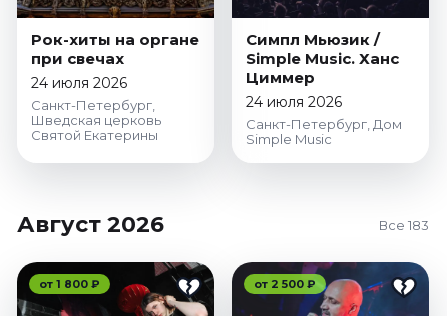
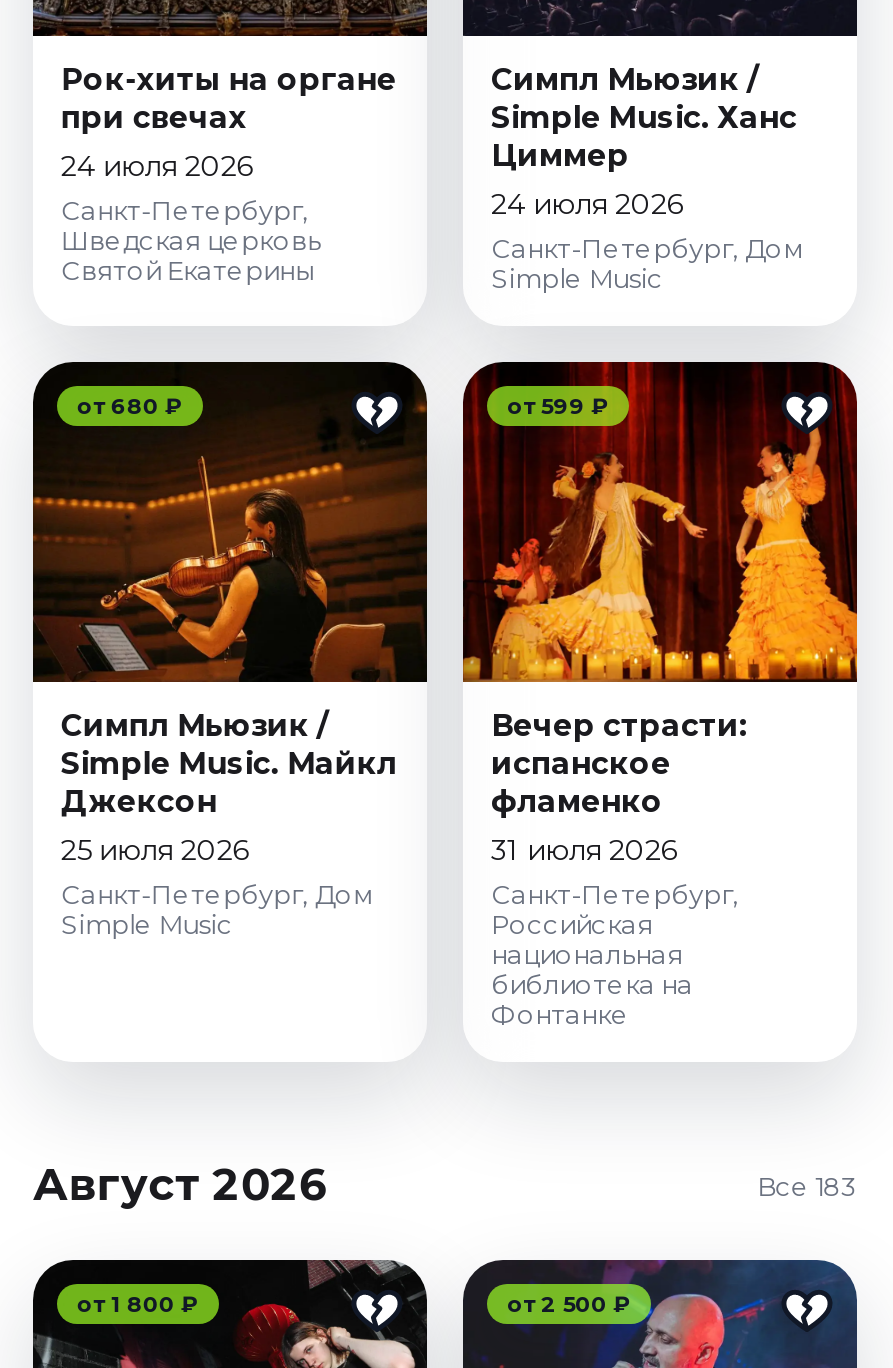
none -> [33,360,427,770] [image] | от 680 ₽
none -> [61,706,397,940] Симпл Мьюзик / | Simple Music. Майкл | Джексон | 25 июля 2026 | Санкт-Петербург, Дом | Simple Music
none -> [461,360,859,772] [image] | от 599 ₽
none -> [491,706,747,1030] Вечер страсти: | испанское | фламенко | 31 июля 2026 | Санкт-Петербург, | Российская | национальная | библиотека на | Фонтанке

